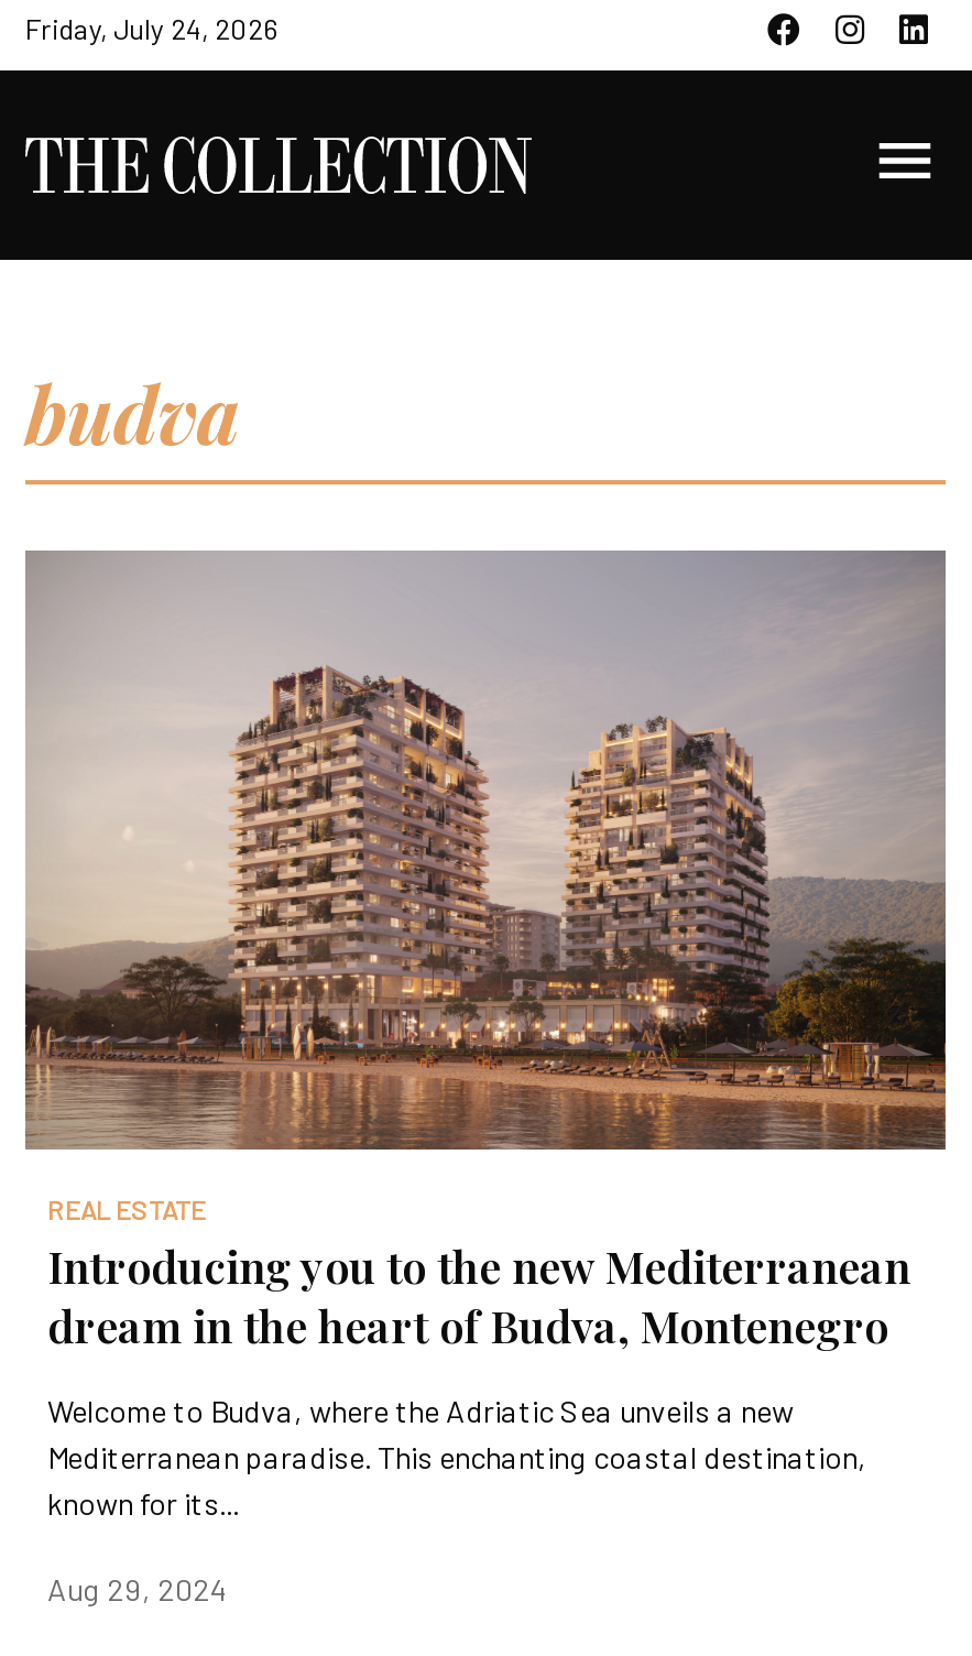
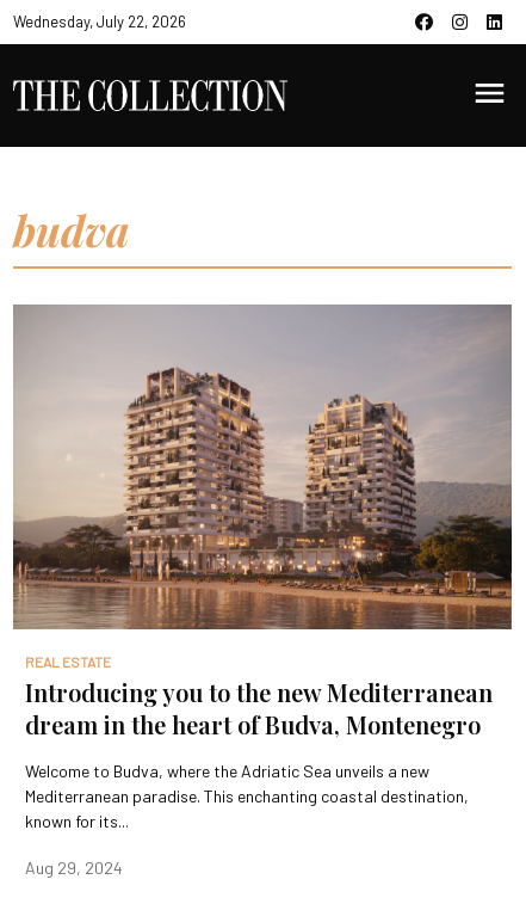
[25,10,279,45] Friday, July 24, 2026 -> [13,11,186,30] Wednesday, July 22, 2026

